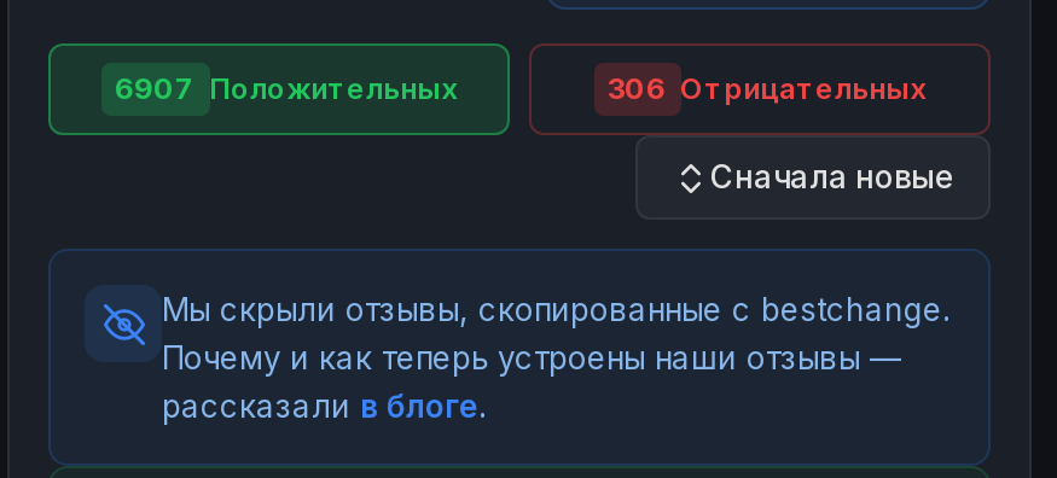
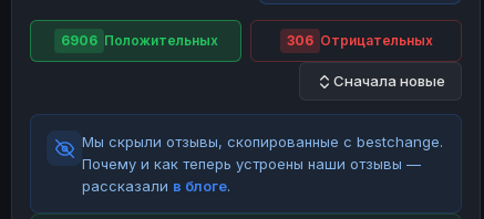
[115,70,458,106] 6907 Положительных -> [60,32,218,49] 6906 Положительных

